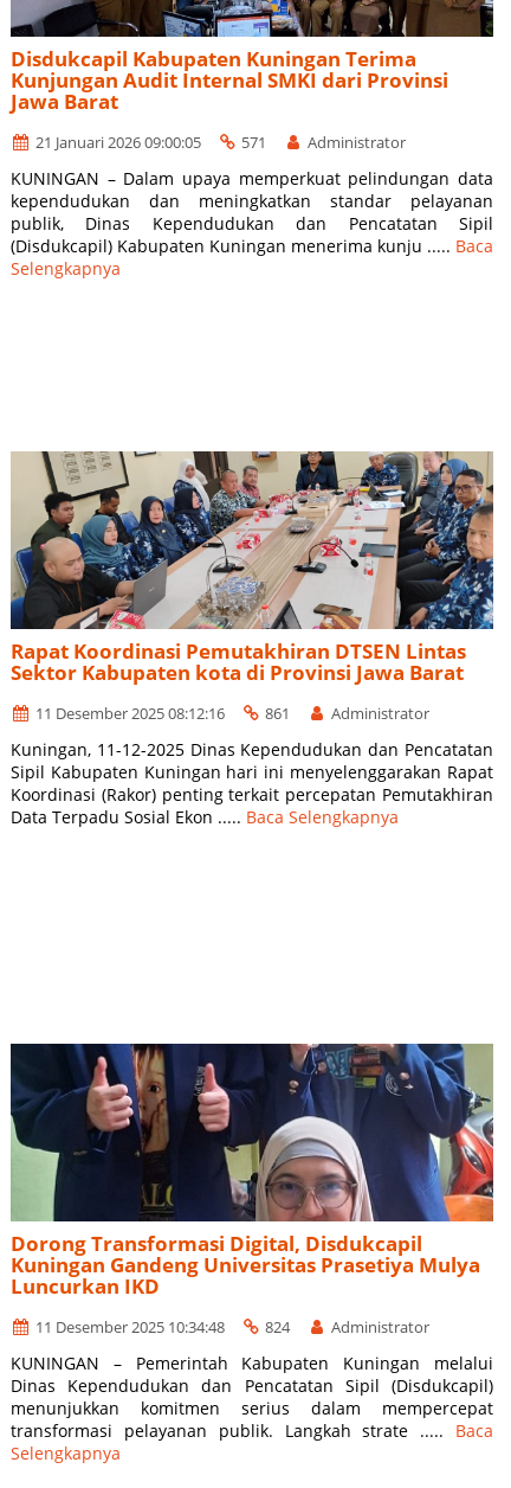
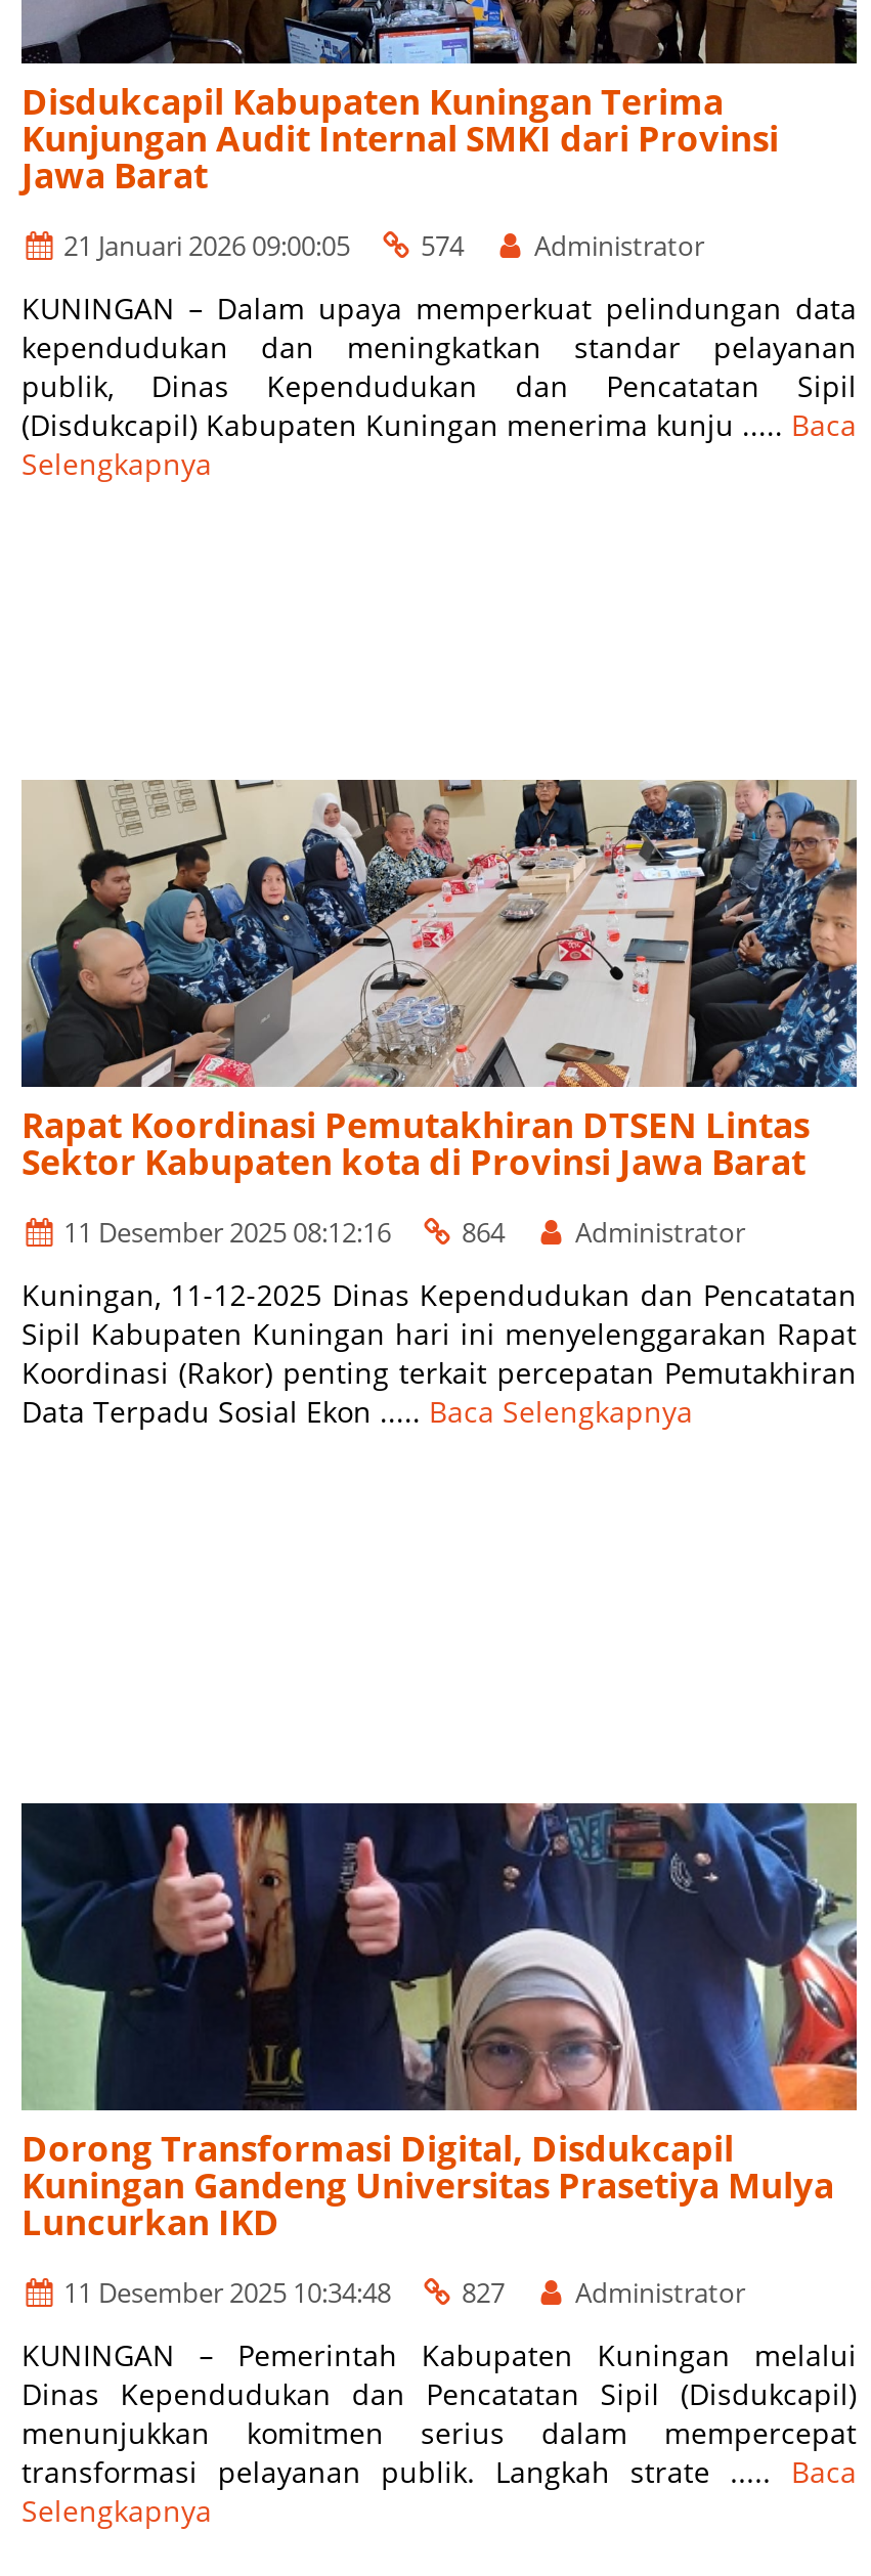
[31,132,405,153] 21 Januari 2026 09:00:05 571 Administrator -> [57,227,704,264] 21 Januari 2026 09:00:05 574 Administrator
[31,703,429,724] 11 Desember 2025 08:12:16 861 Administrator -> [57,1214,745,1251] 11 Desember 2025 08:12:16 864 Administrator
[31,1316,429,1338] 11 Desember 2025 10:34:48 824 Administrator -> [57,2274,745,2311] 11 Desember 2025 10:34:48 827 Administrator

